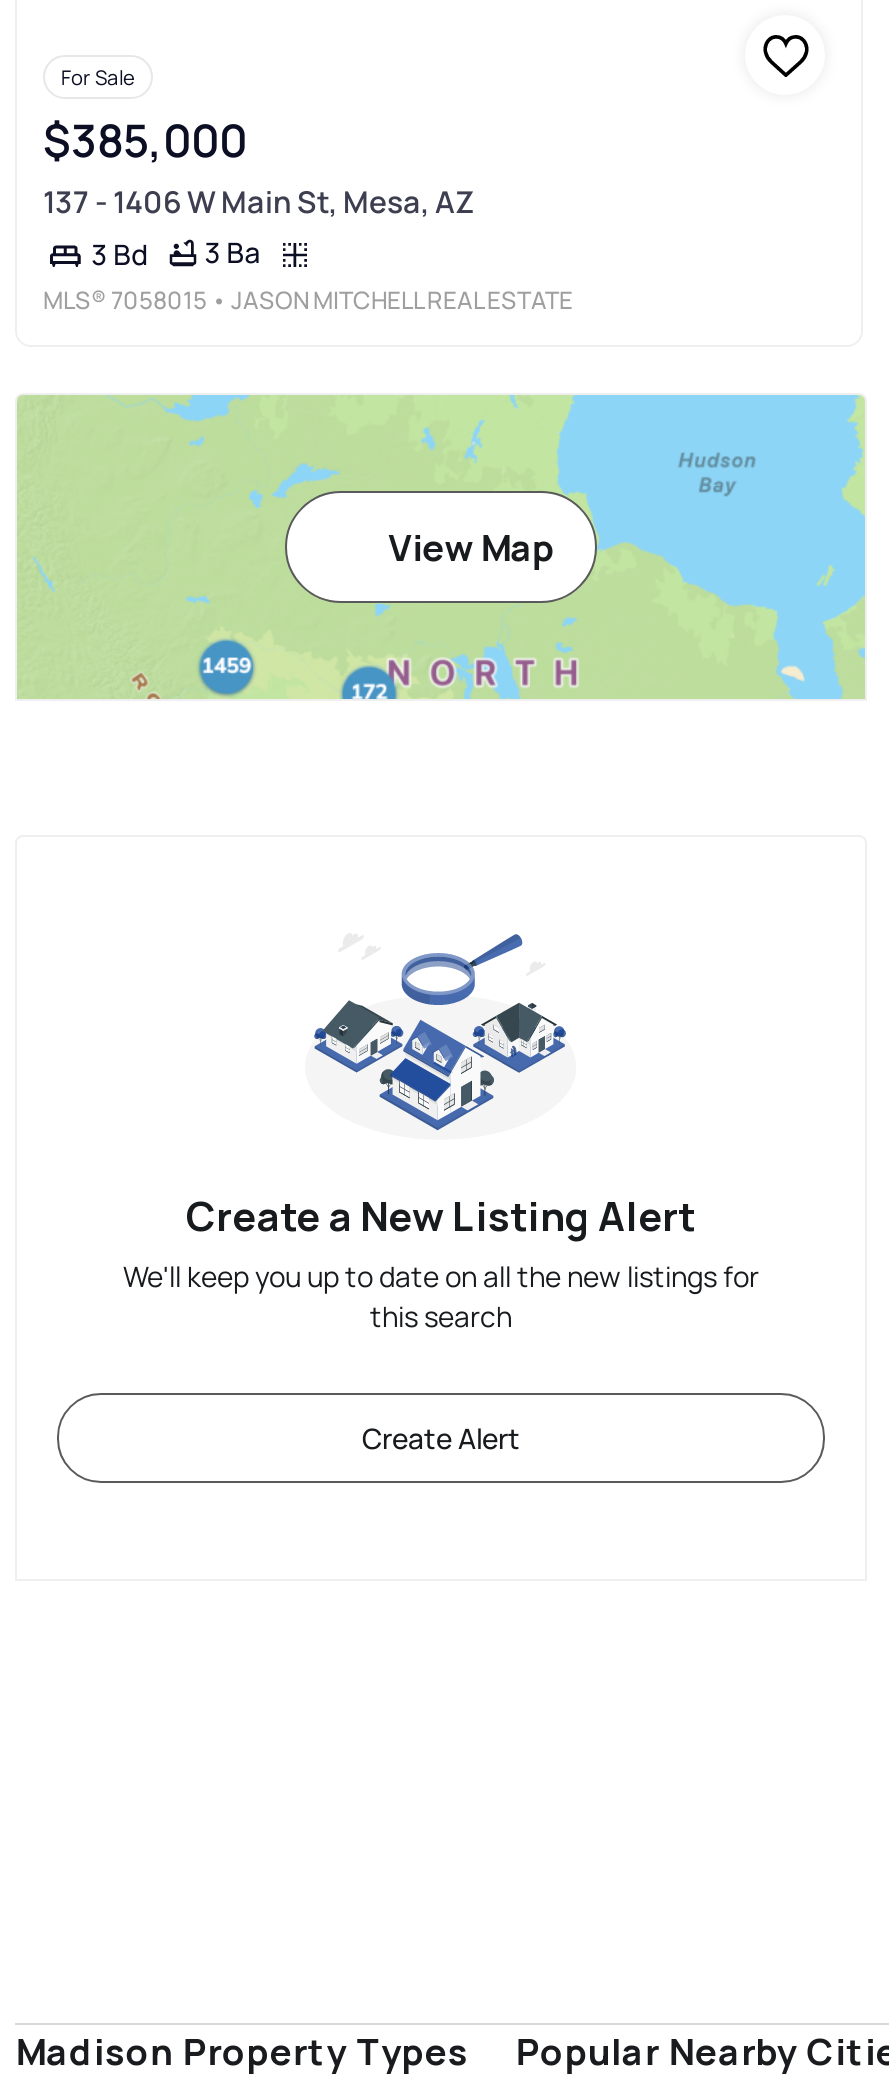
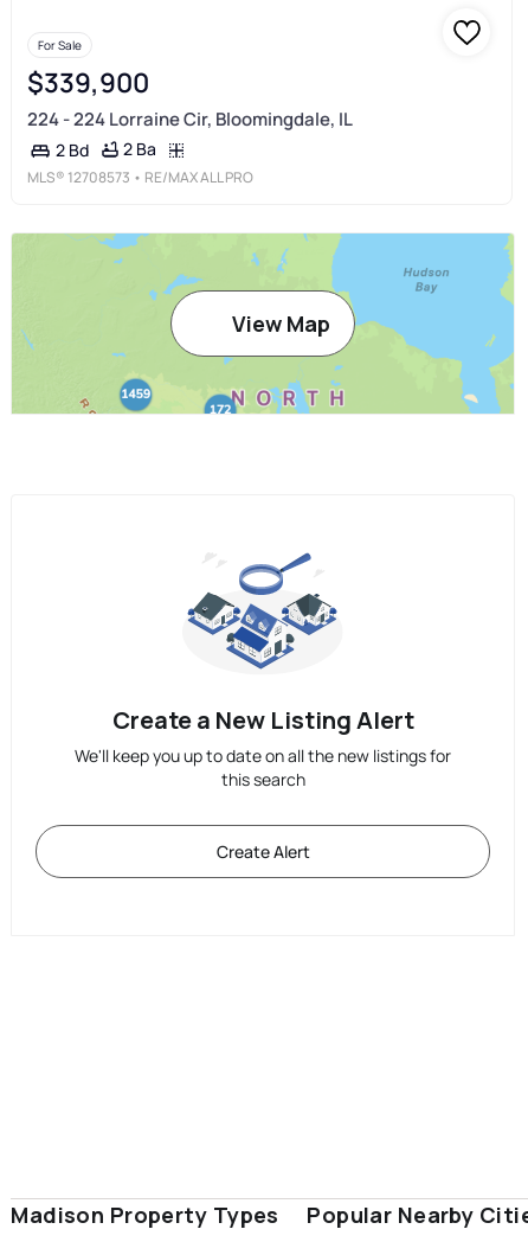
[43,110,573,317] $385,000 | 137 - 1406 W Main St, Mesa, AZ | 3 Bd | 3 Ba | MLS® 7058015 • JASON MITCHELL REAL ESTATE -> [27,64,353,187] $339,900 | 224 - 224 Lorraine Cir, Bloomingdale, IL | 2 Bd | 2 Ba | MLS® 12708573 • RE/MAX ALL PRO

